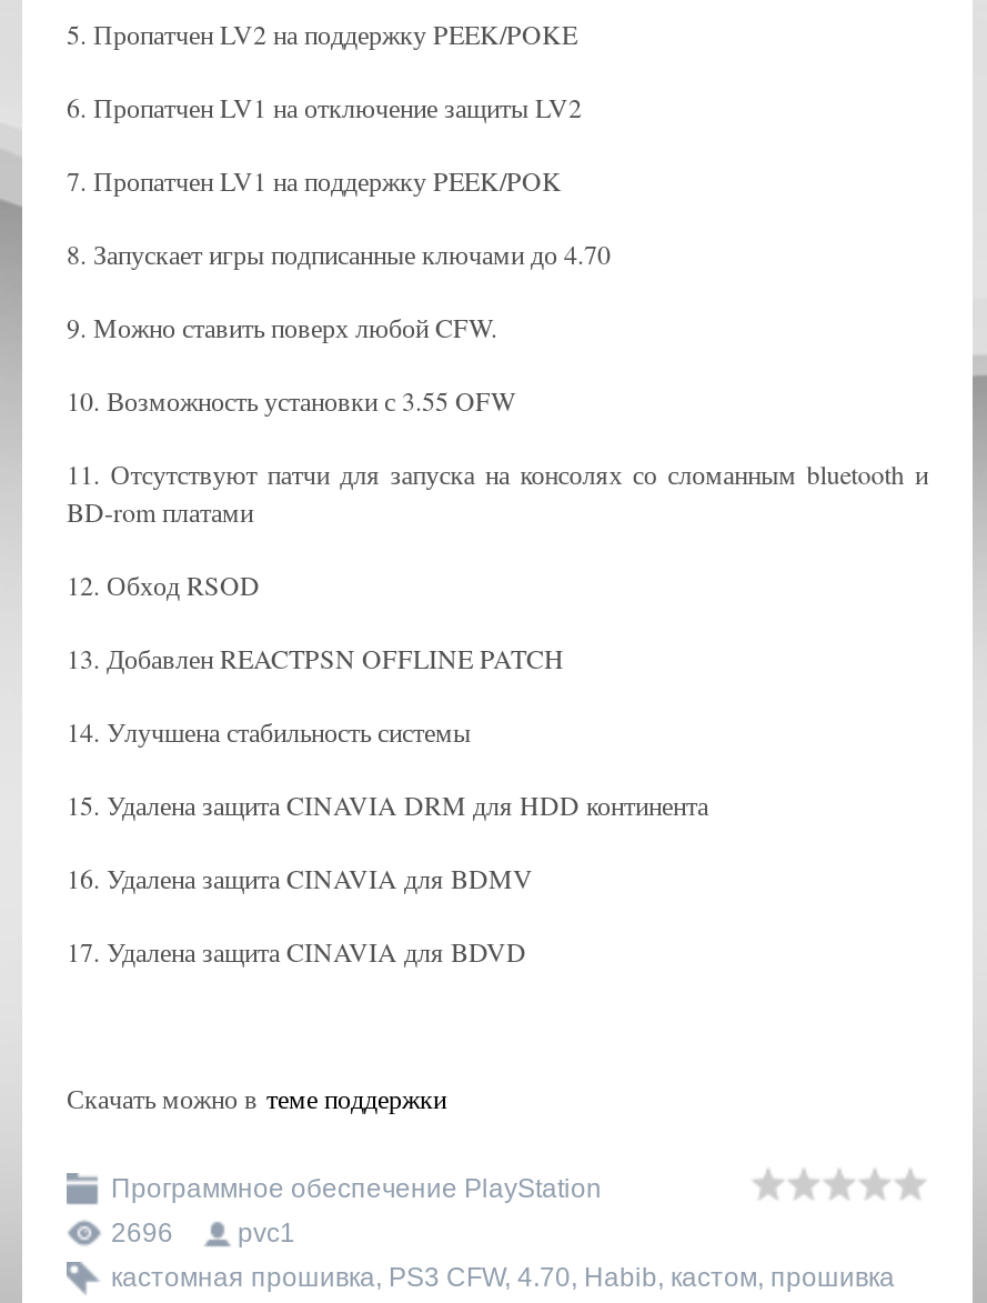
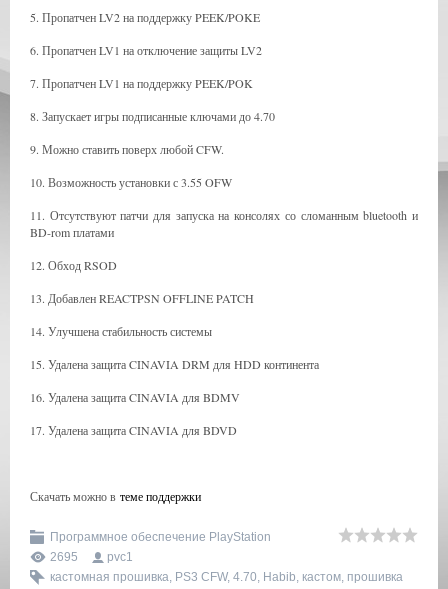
[111,1217,173,1249] 2696 -> [50,550,78,564] 2695

